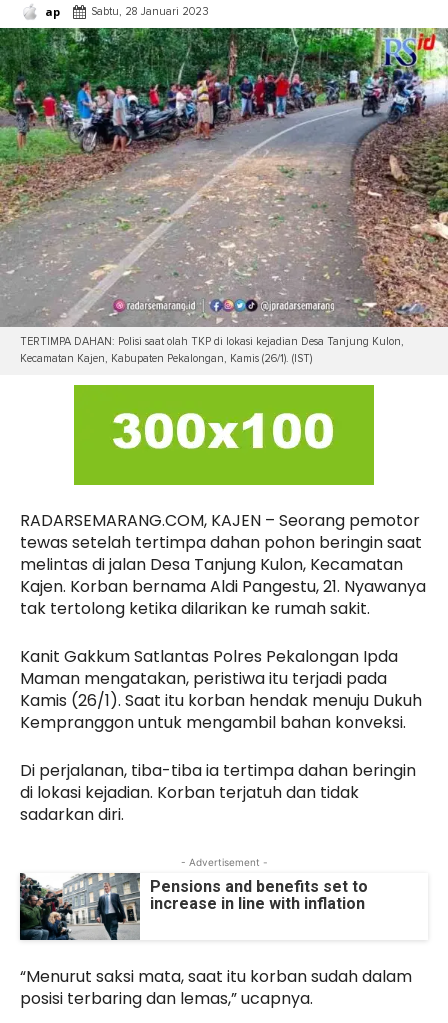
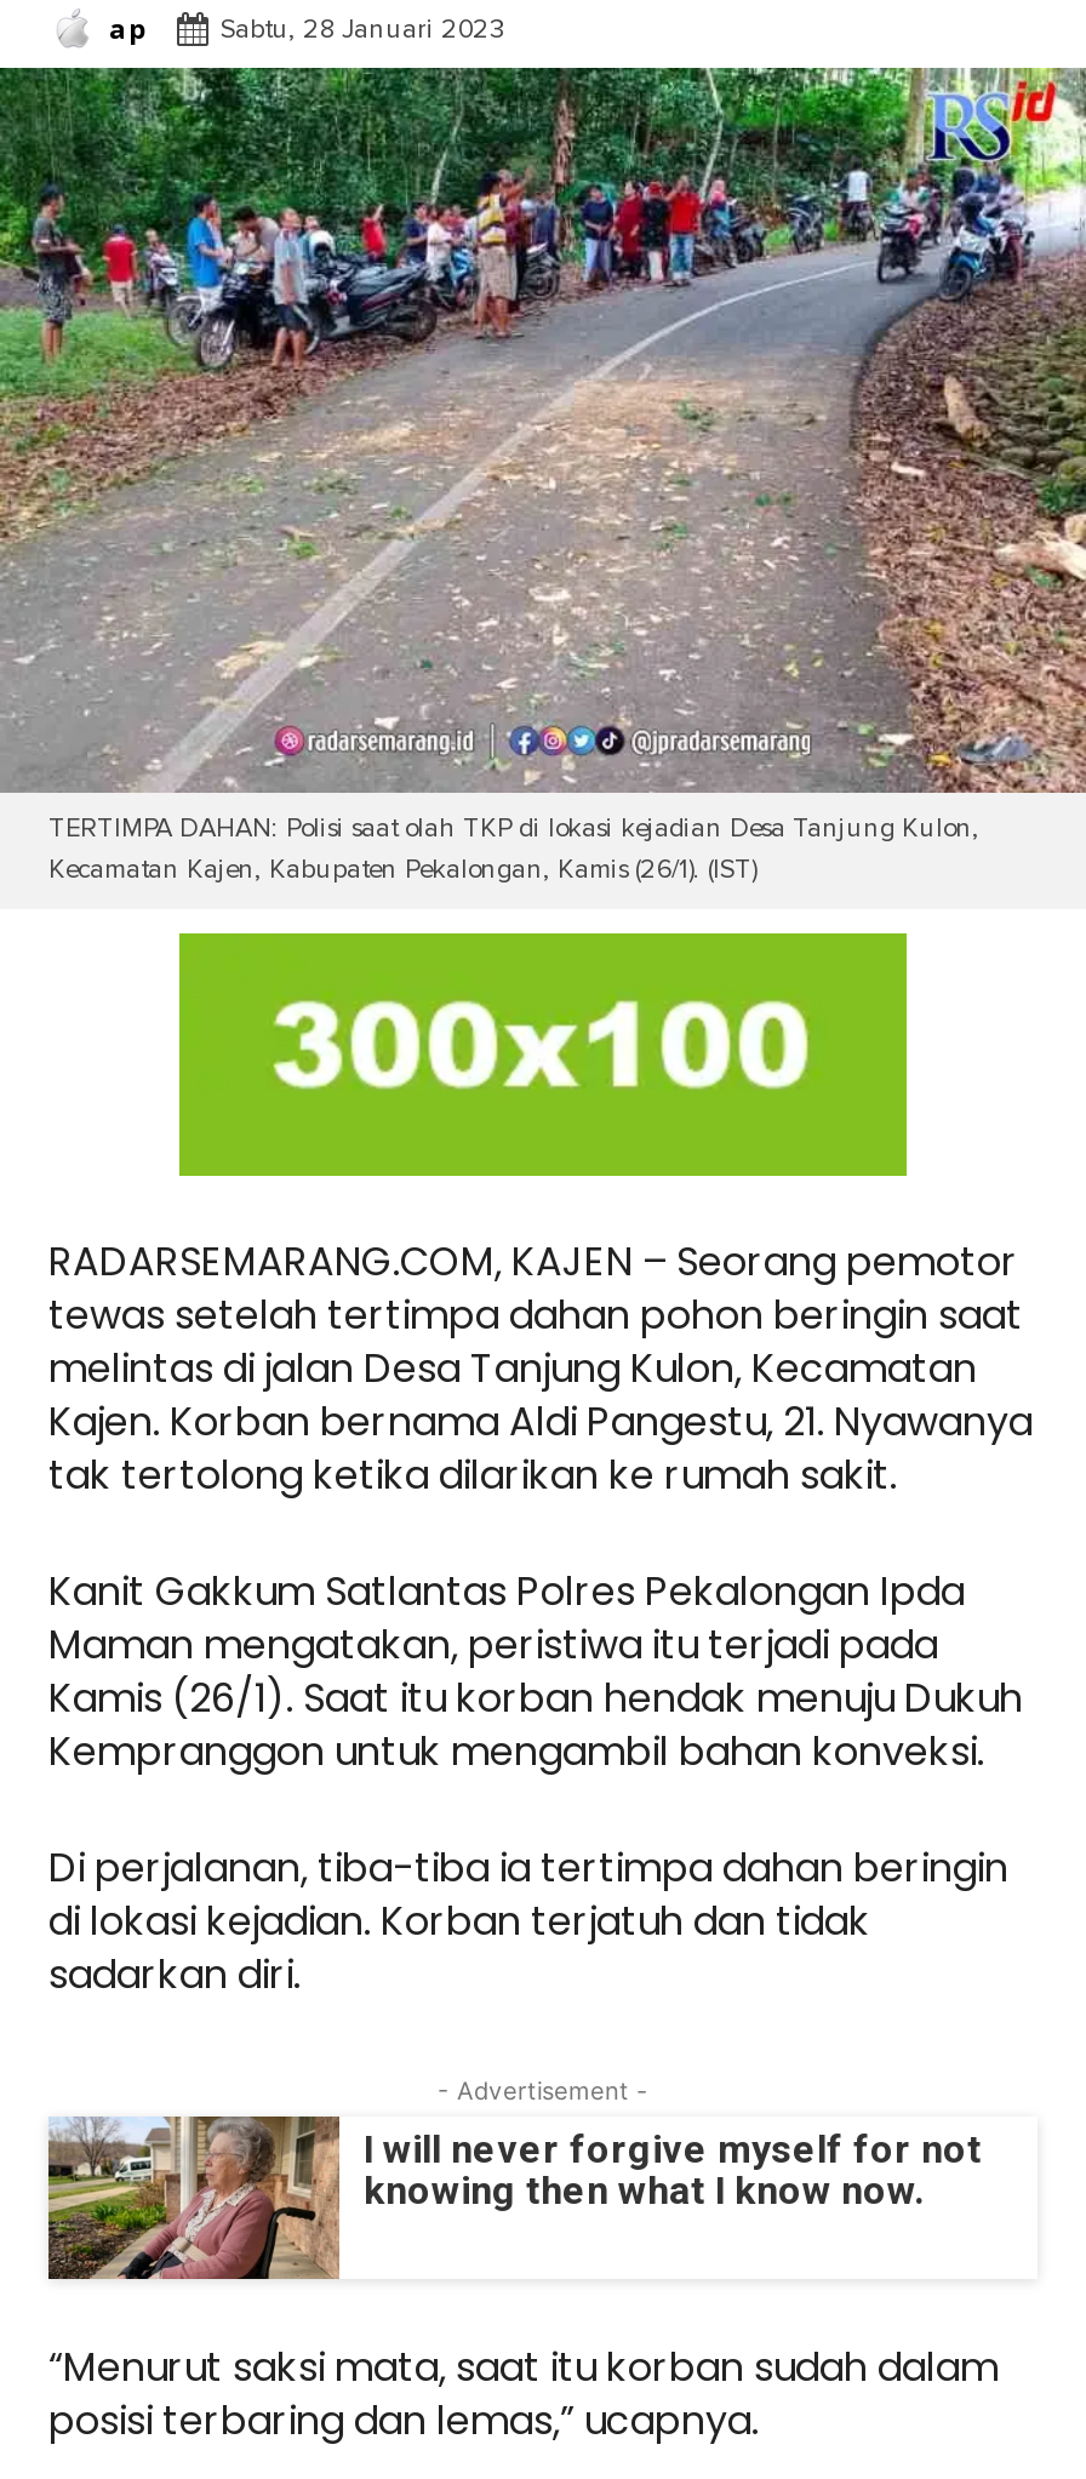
[19,872,368,941] [image] | Pensions and benefits set to | increase in line with inflation -> [46,2114,982,2281] [image] | I will never forgive myself for not | knowing then what I know now.

